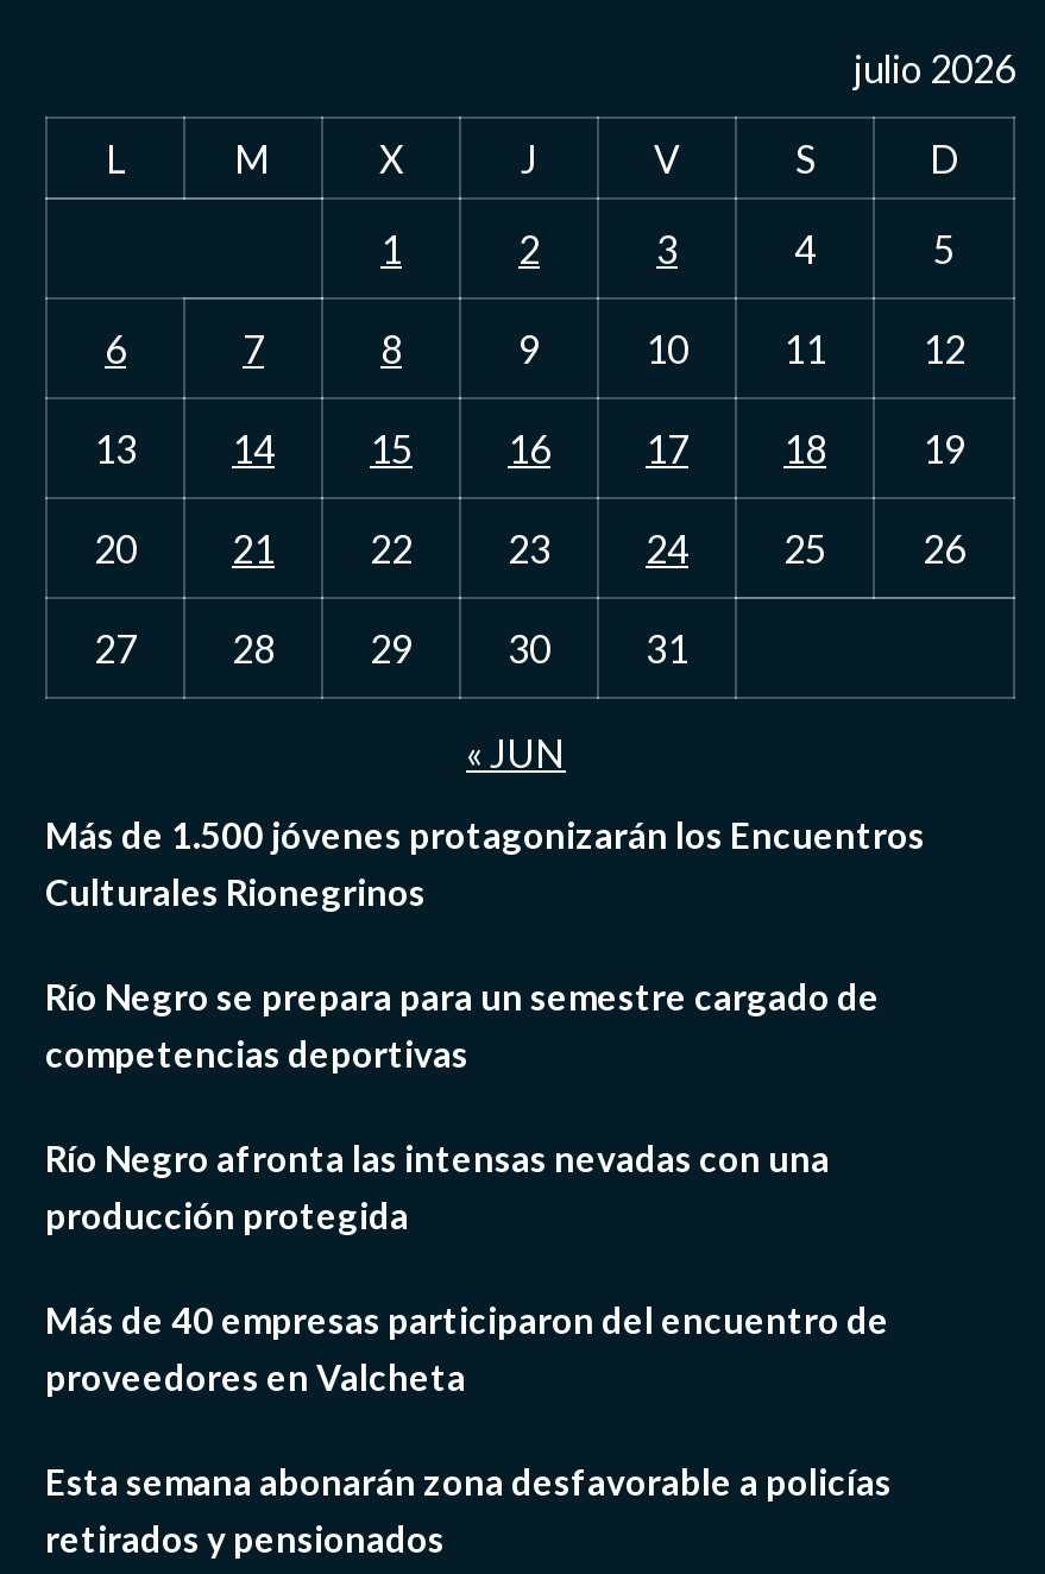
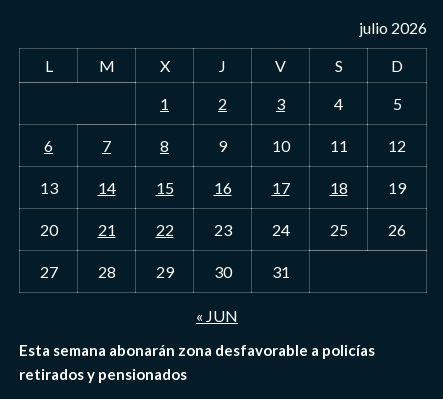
[45,813,925,1398] Más de 1.500 jóvenes protagonizarán los Encuentros | Culturales Rionegrinos | Río Negro se prepara para un semestre cargado de | competencias deportivas | Río Negro afronta las intensas nevadas con una | producción protegida | Más de 40 empresas participaron del encuentro de | proveedores en Valcheta -> none

